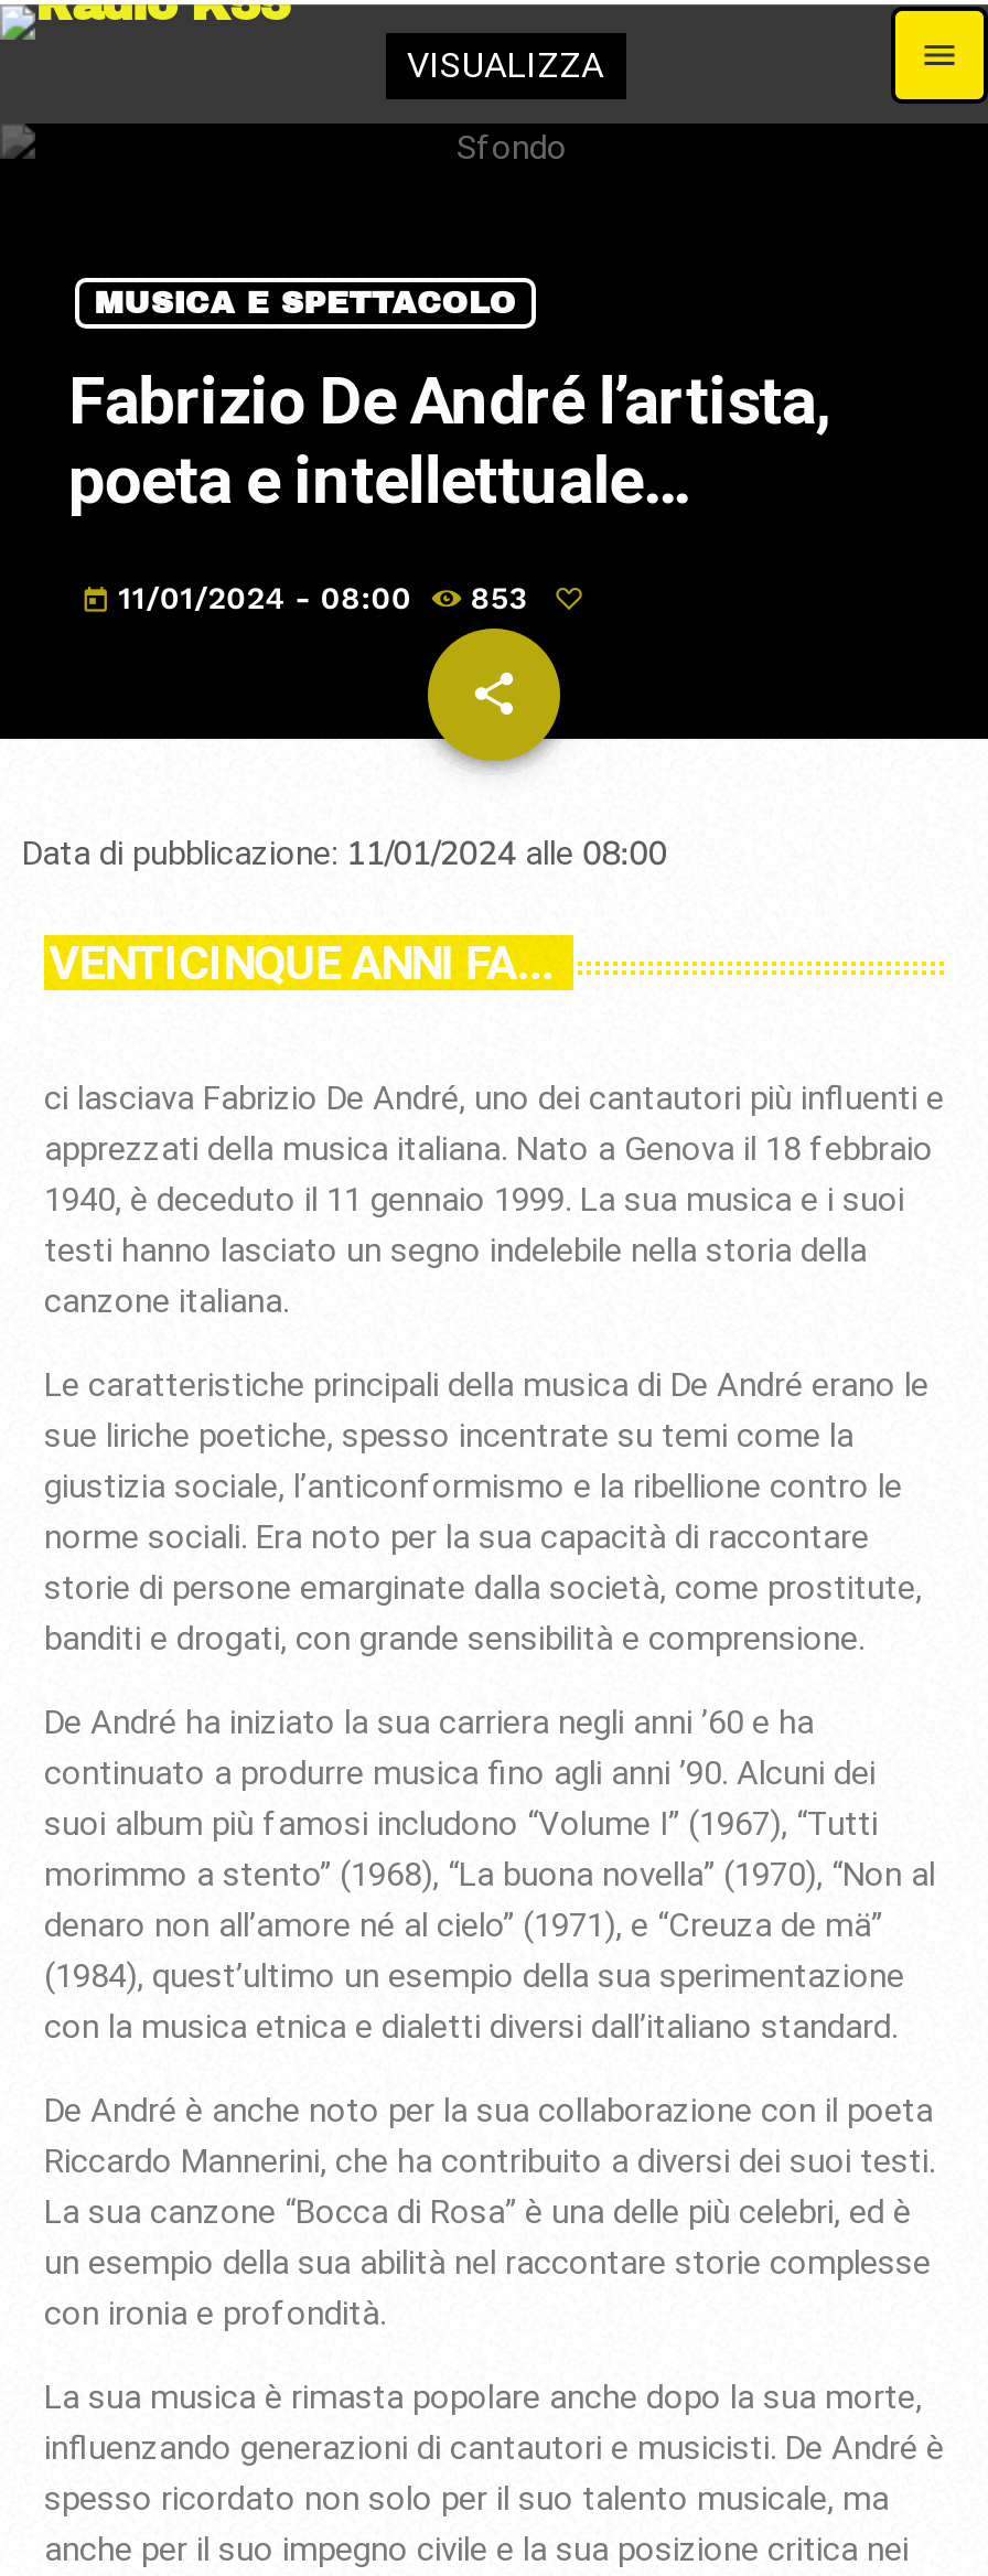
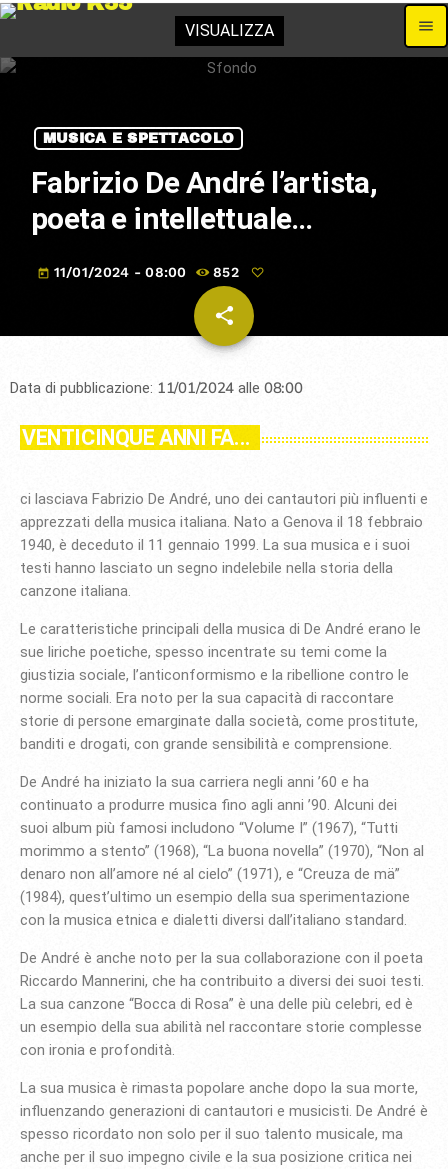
[470,580,537,615] 853 -> [213,264,243,280] 852

